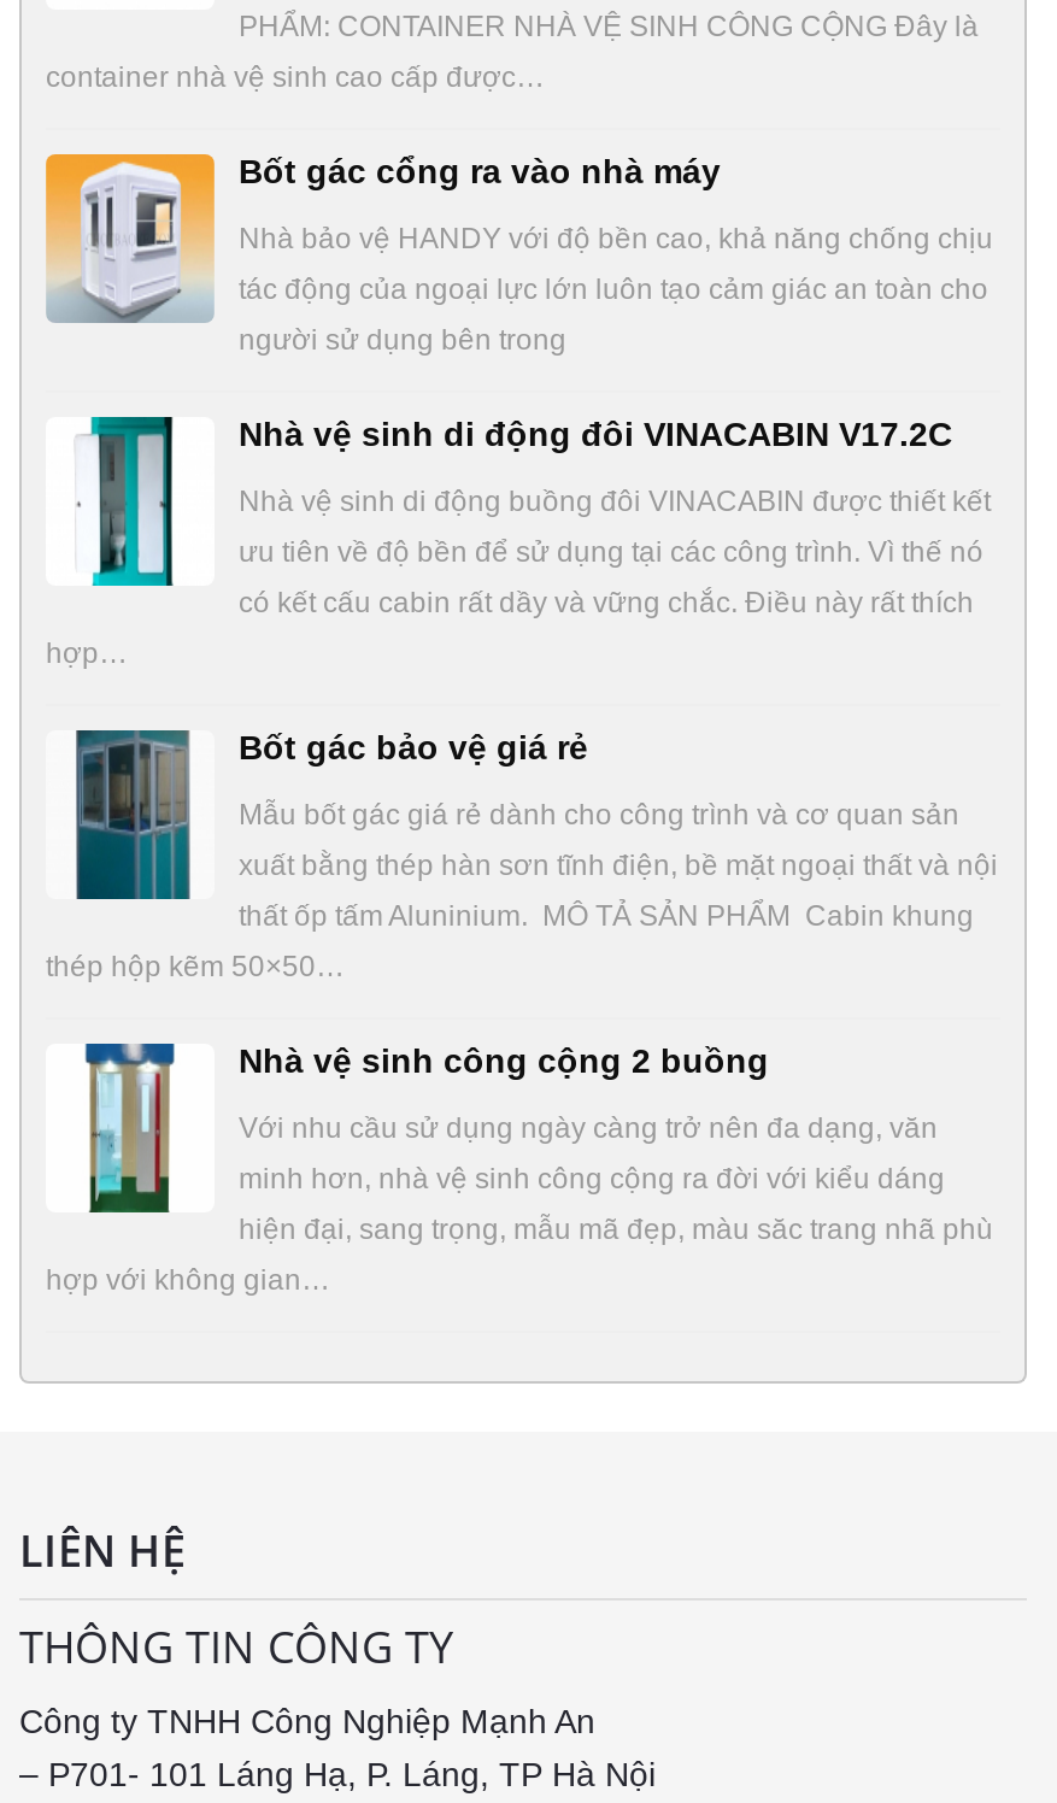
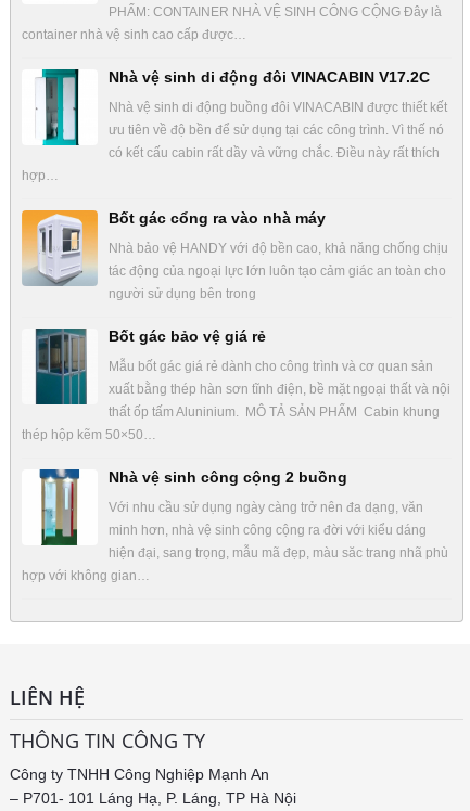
moved [43,152,993,357] -> [21,209,448,302]: [image] | Bốt gác cổng ra vào nhà máy | Nhà bảo vệ HANDY với độ bền cao, khả năng chống chịu | tác động của ngoại lực lớn luôn tạo cảm giác an toàn cho | người sử dụng bên trong
moved [46,415,991,670] -> [22,68,447,183]: [image] | Nhà vệ sinh di động đôi VINACABIN V17.2C | Nhà vệ sinh di động buồng đôi VINACABIN được thiết kết | ưu tiên về độ bền để sử dụng tại các công trình. Vì thế nó | có kết cấu cabin rất dầy và vững chắc. Điều này rất thích | hợp…

